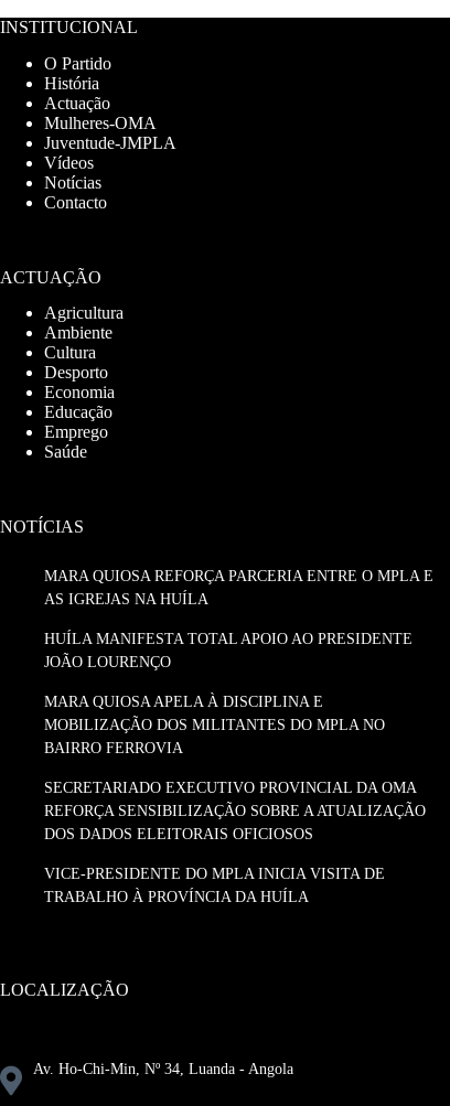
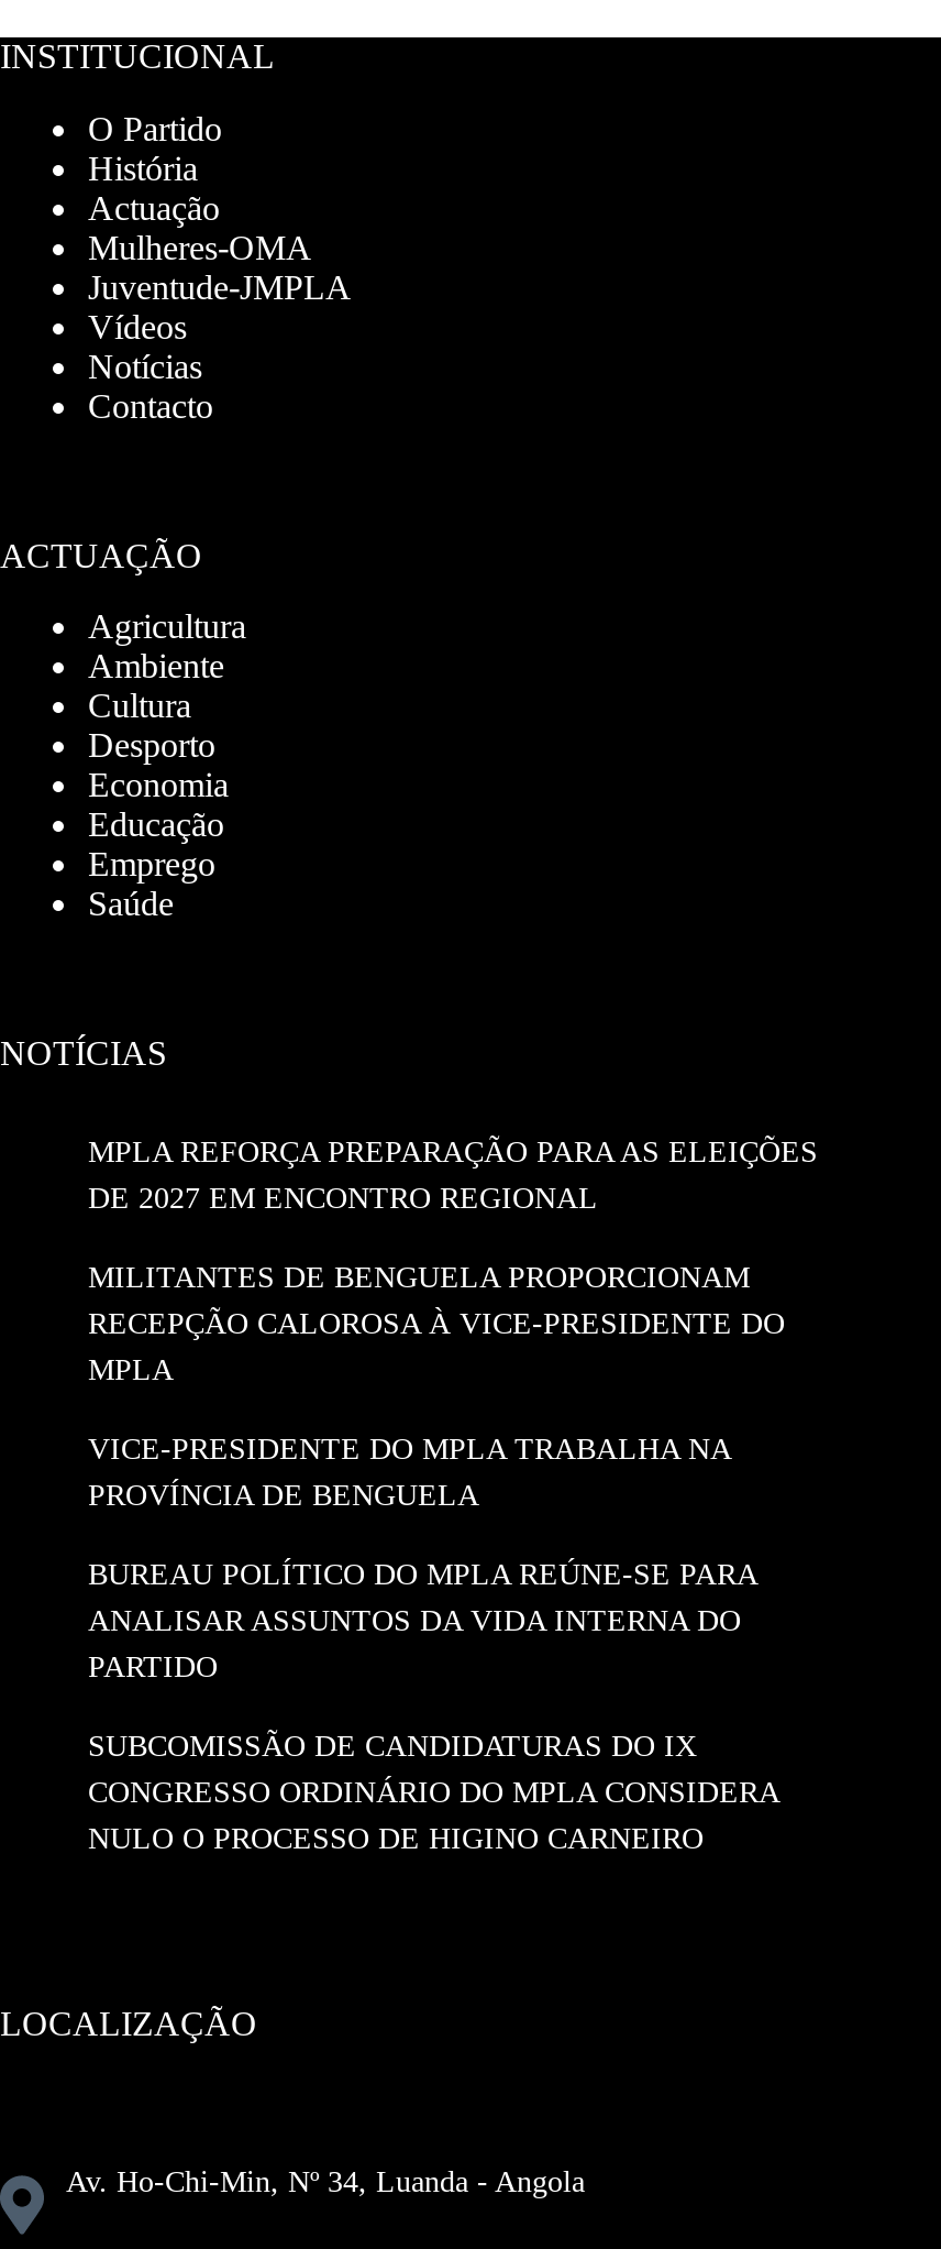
[44,568,433,608] MARA QUIOSA REFORÇA PARCERIA ENTRE O MPLA E | AS IGREJAS NA HUÍLA -> [88,1136,818,1215] MPLA REFORÇA PREPARAÇÃO PARA AS ELEIÇÕES | DE 2027 EM ENCONTRO REGIONAL
[44,631,413,671] HUÍLA MANIFESTA TOTAL APOIO AO PRESIDENTE | JOÃO LOURENÇO -> [88,1261,785,1387] MILITANTES DE BENGUELA PROPORCIONAM | RECEPÇÃO CALOROSA À VICE-PRESIDENTE DO | MPLA
[44,694,385,757] MARA QUIOSA APELA À DISCIPLINA E | MOBILIZAÇÃO DOS MILITANTES DO MPLA NO | BAIRRO FERROVIA -> [88,1433,730,1512] VICE-PRESIDENTE DO MPLA TRABALHA NA | PROVÍNCIA DE BENGUELA
[44,780,426,843] SECRETARIADO EXECUTIVO PROVINCIAL DA OMA | REFORÇA SENSIBILIZAÇÃO SOBRE A ATUALIZAÇÃO | DOS DADOS ELEITORAIS OFICIOSOS -> [88,1558,756,1684] BUREAU POLÍTICO DO MPLA REÚNE-SE PARA | ANALISAR ASSUNTOS DA VIDA INTERNA DO | PARTIDO
[44,866,385,906] VICE-PRESIDENTE DO MPLA INICIA VISITA DE | TRABALHO À PROVÍNCIA DA HUÍLA -> [88,1730,778,1856] SUBCOMISSÃO DE CANDIDATURAS DO IX | CONGRESSO ORDINÁRIO DO MPLA CONSIDERA | NULO O PROCESSO DE HIGINO CARNEIRO

